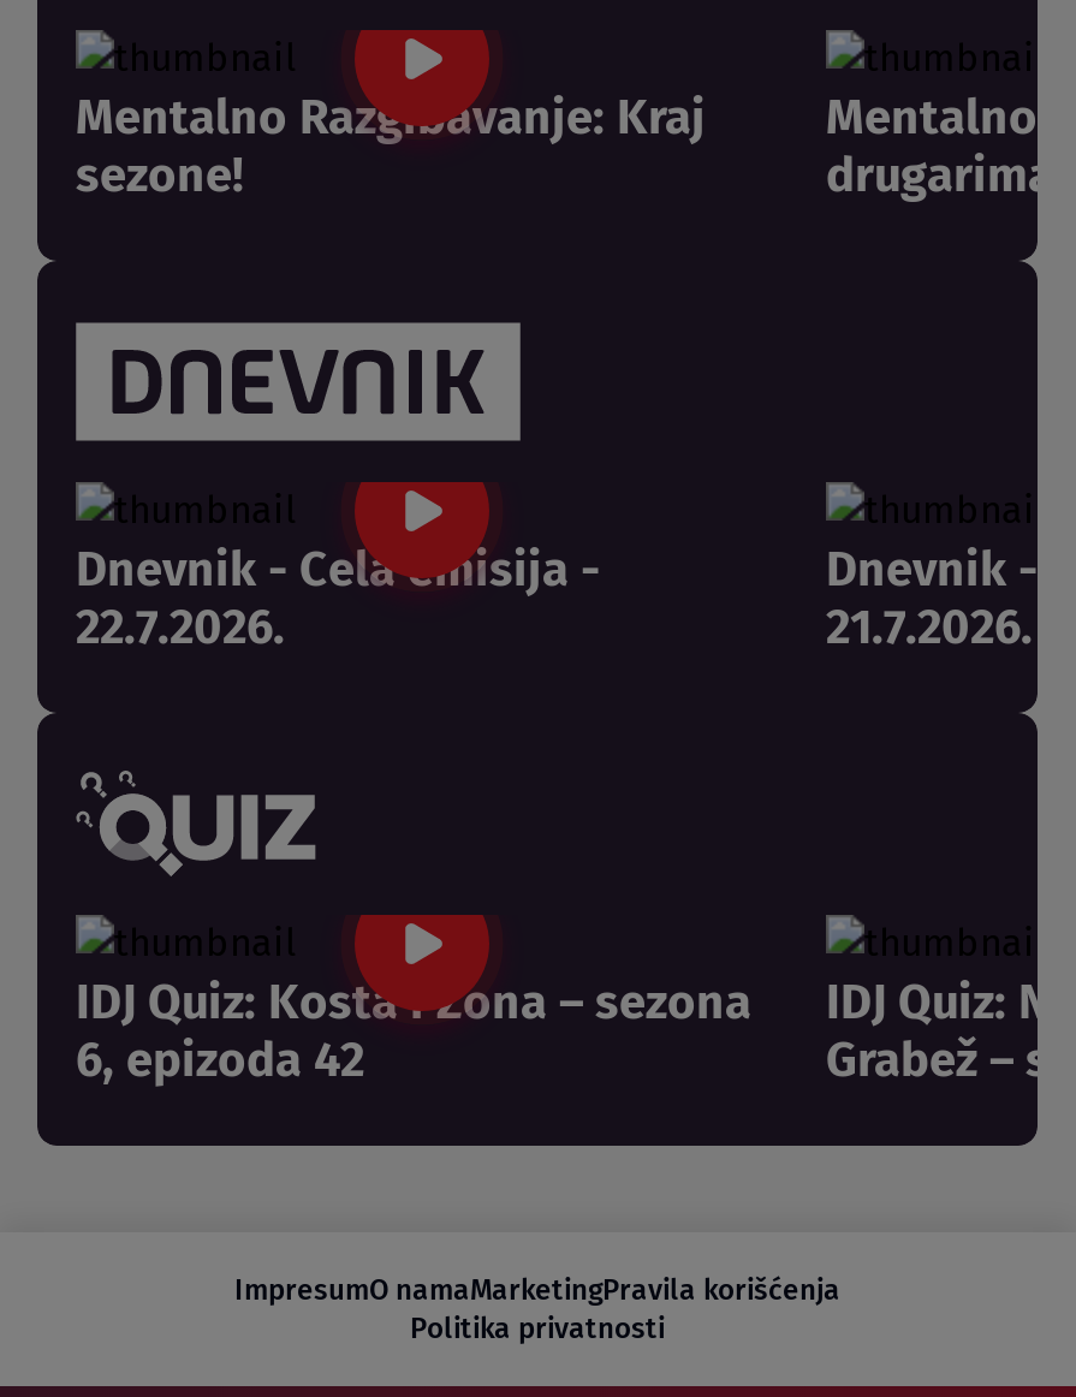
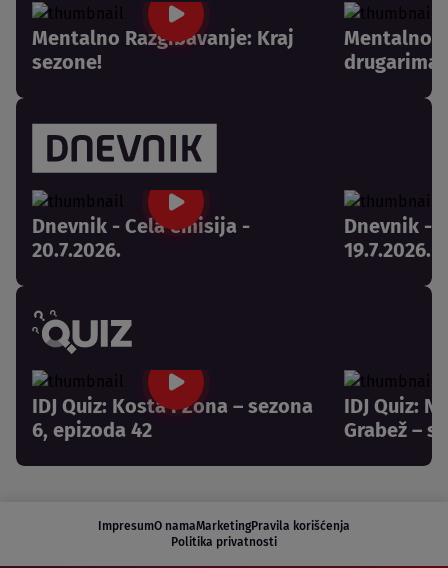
[76,598,285,655] 22.7.2026. -> [32,238,121,262] 20.7.2026.
[826,598,1033,655] 21.7.2026. -> [344,238,431,262] 19.7.2026.

